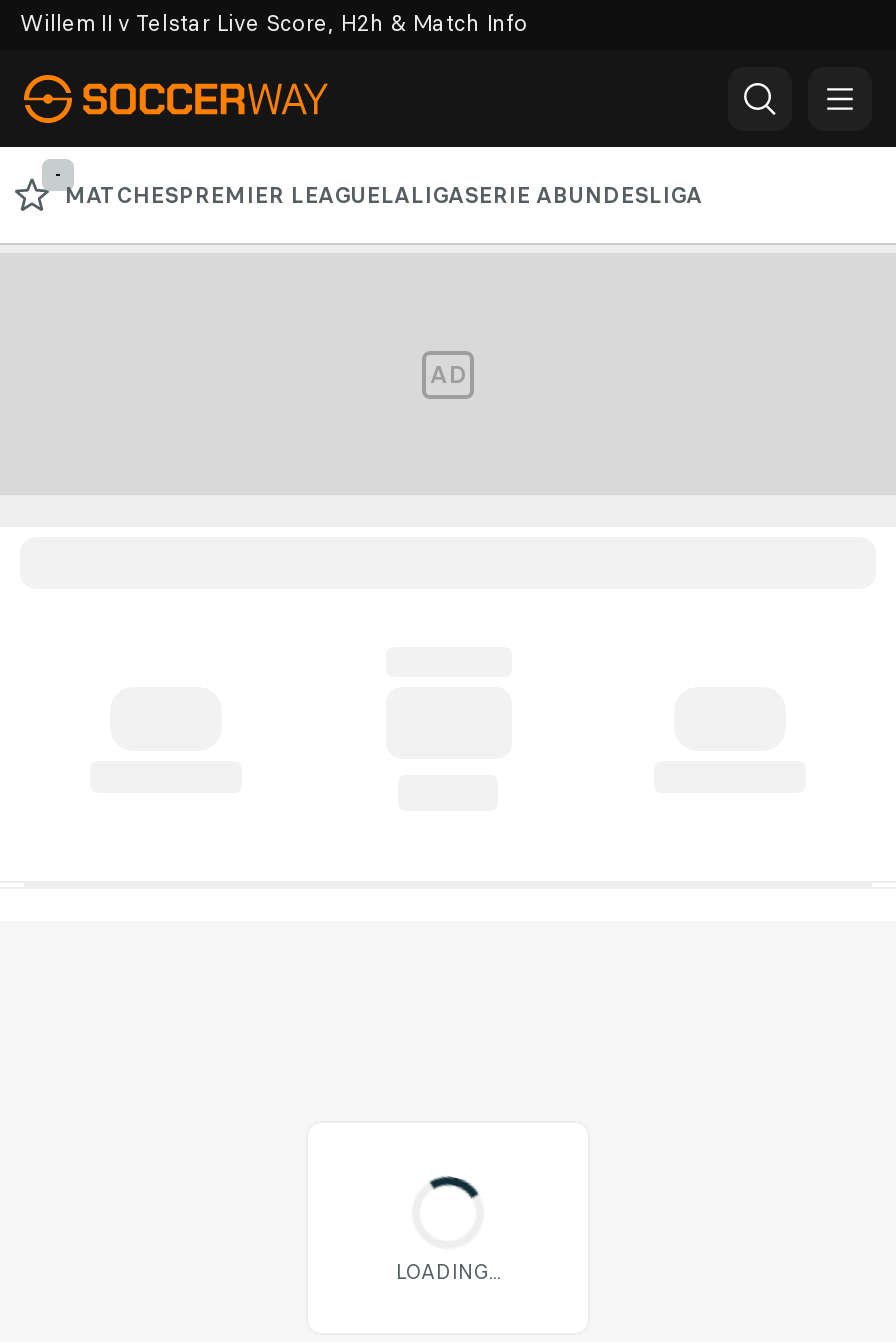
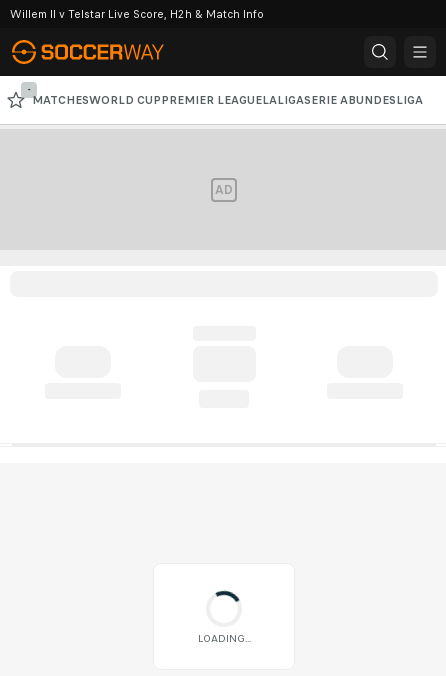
[64,181,702,209] MATCHESPREMIER LEAGUELALIGASERIE ABUNDESLIGA -> [32,93,423,107] MATCHESWORLD CUP PREMIER LEAGUELALIGASERIE ABUNDESLIGA

